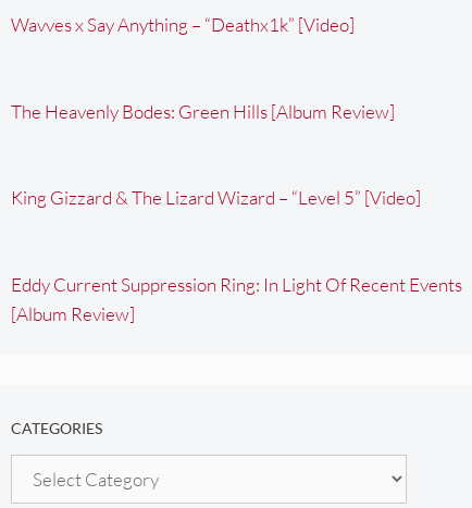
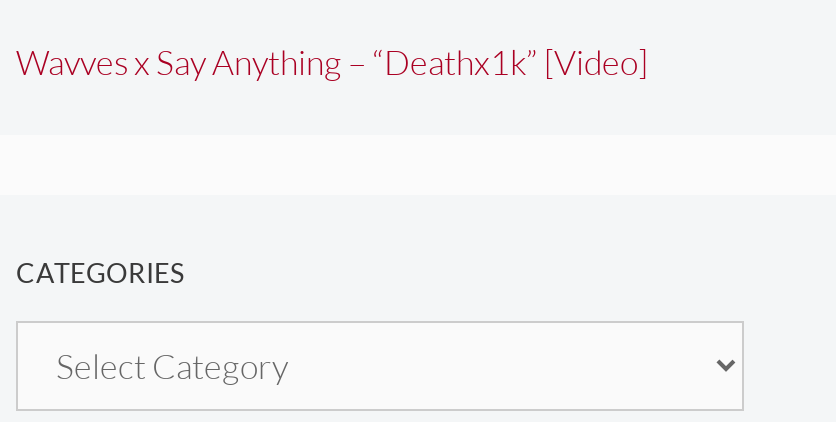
[11,100,395,123] The Heavenly Bodes: Green Hills [Album Review] -> none
[11,186,421,209] King Gizzard & The Lizard Wizard – “Level 5” [Video] -> none
[11,273,462,325] Eddy Current Suppression Ring: In Light Of Recent Events | [Album Review] -> none

